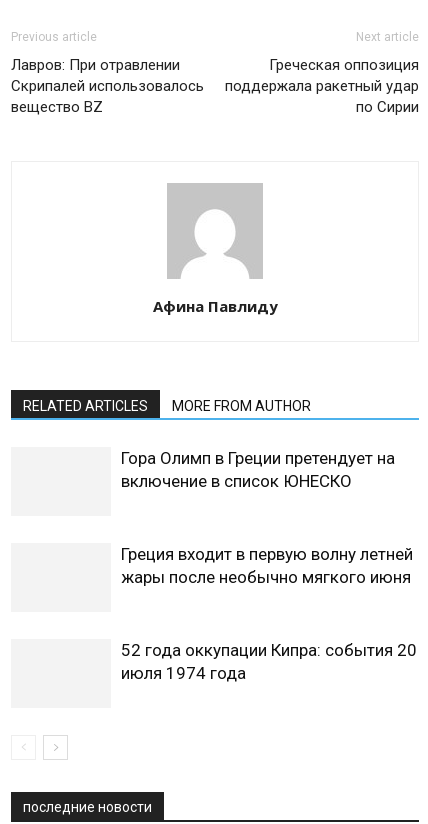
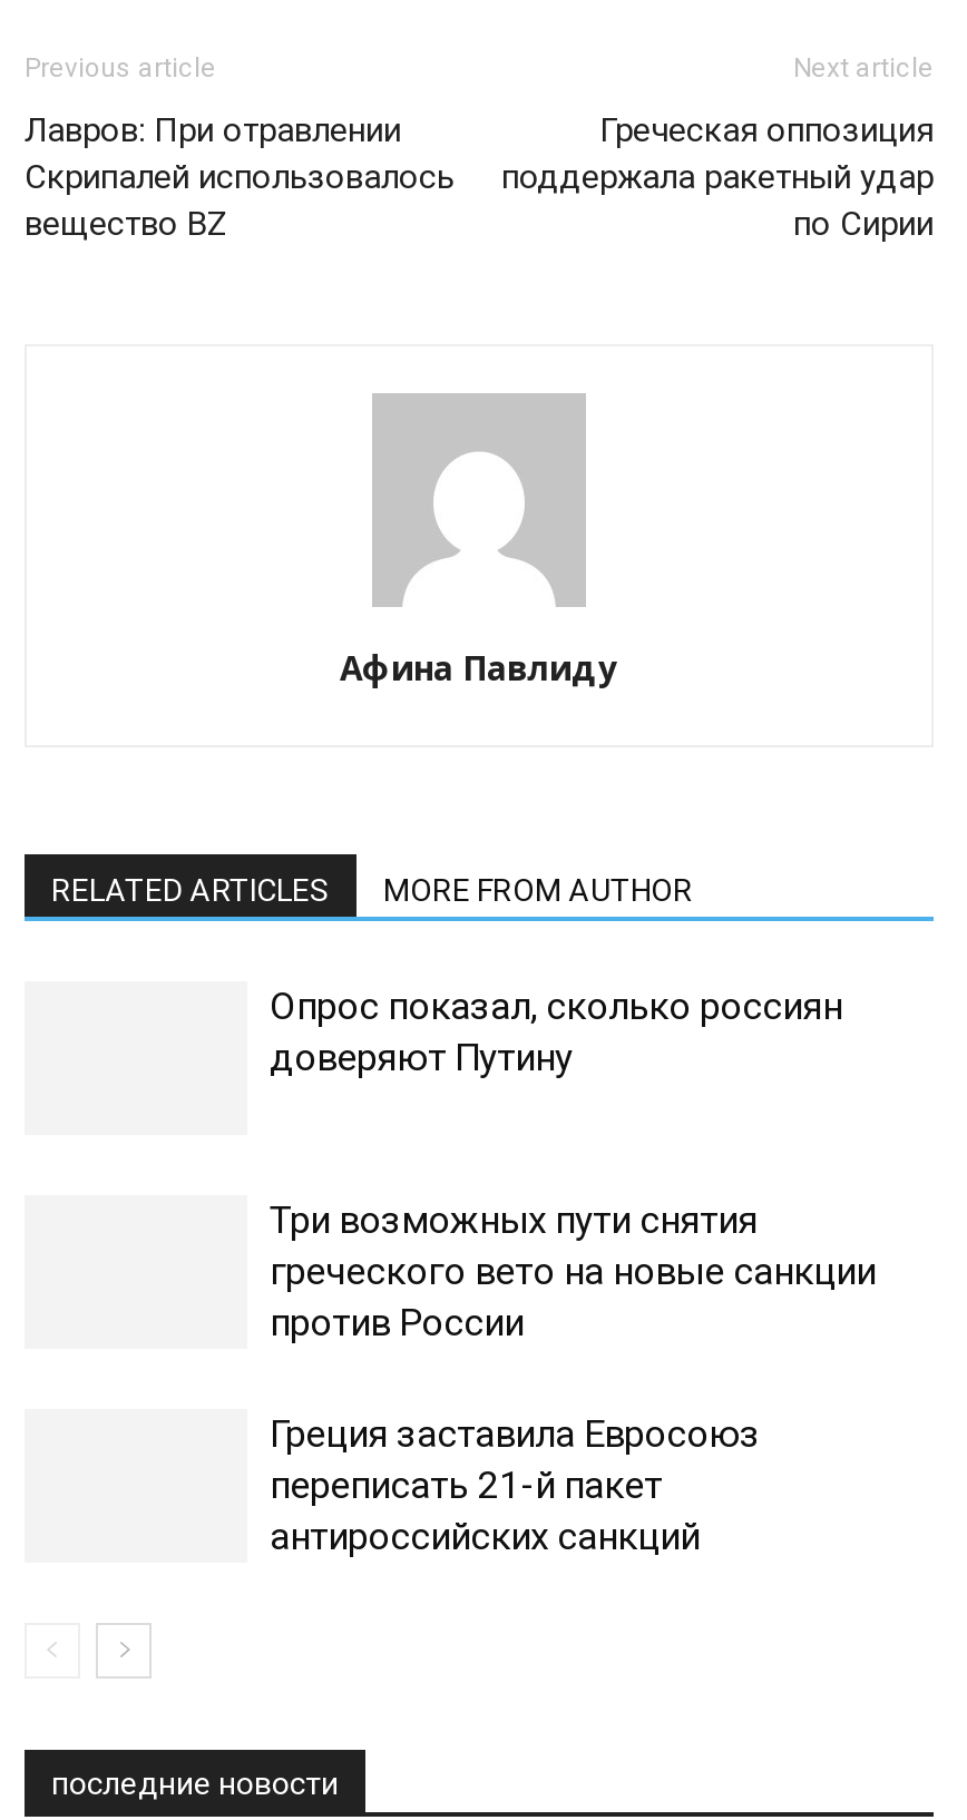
[121,448,395,491] Гора Олимп в Греции претендует на | включение в список ЮНЕСКО -> [270,983,842,1079] Опрос показал, сколько россиян | доверяют Путину
[121,544,413,587] Греция входит в первую волну летней | жары после необычно мягкого июня -> [270,1197,876,1344] Три возможных пути снятия | греческого вето на новые санкции | против России
[121,640,417,683] 52 года оккупации Кипра: события 20 | июля 1974 года -> [270,1411,760,1558] Греция заставила Евросоюз | переписать 21-й пакет | антироссийских санкций

